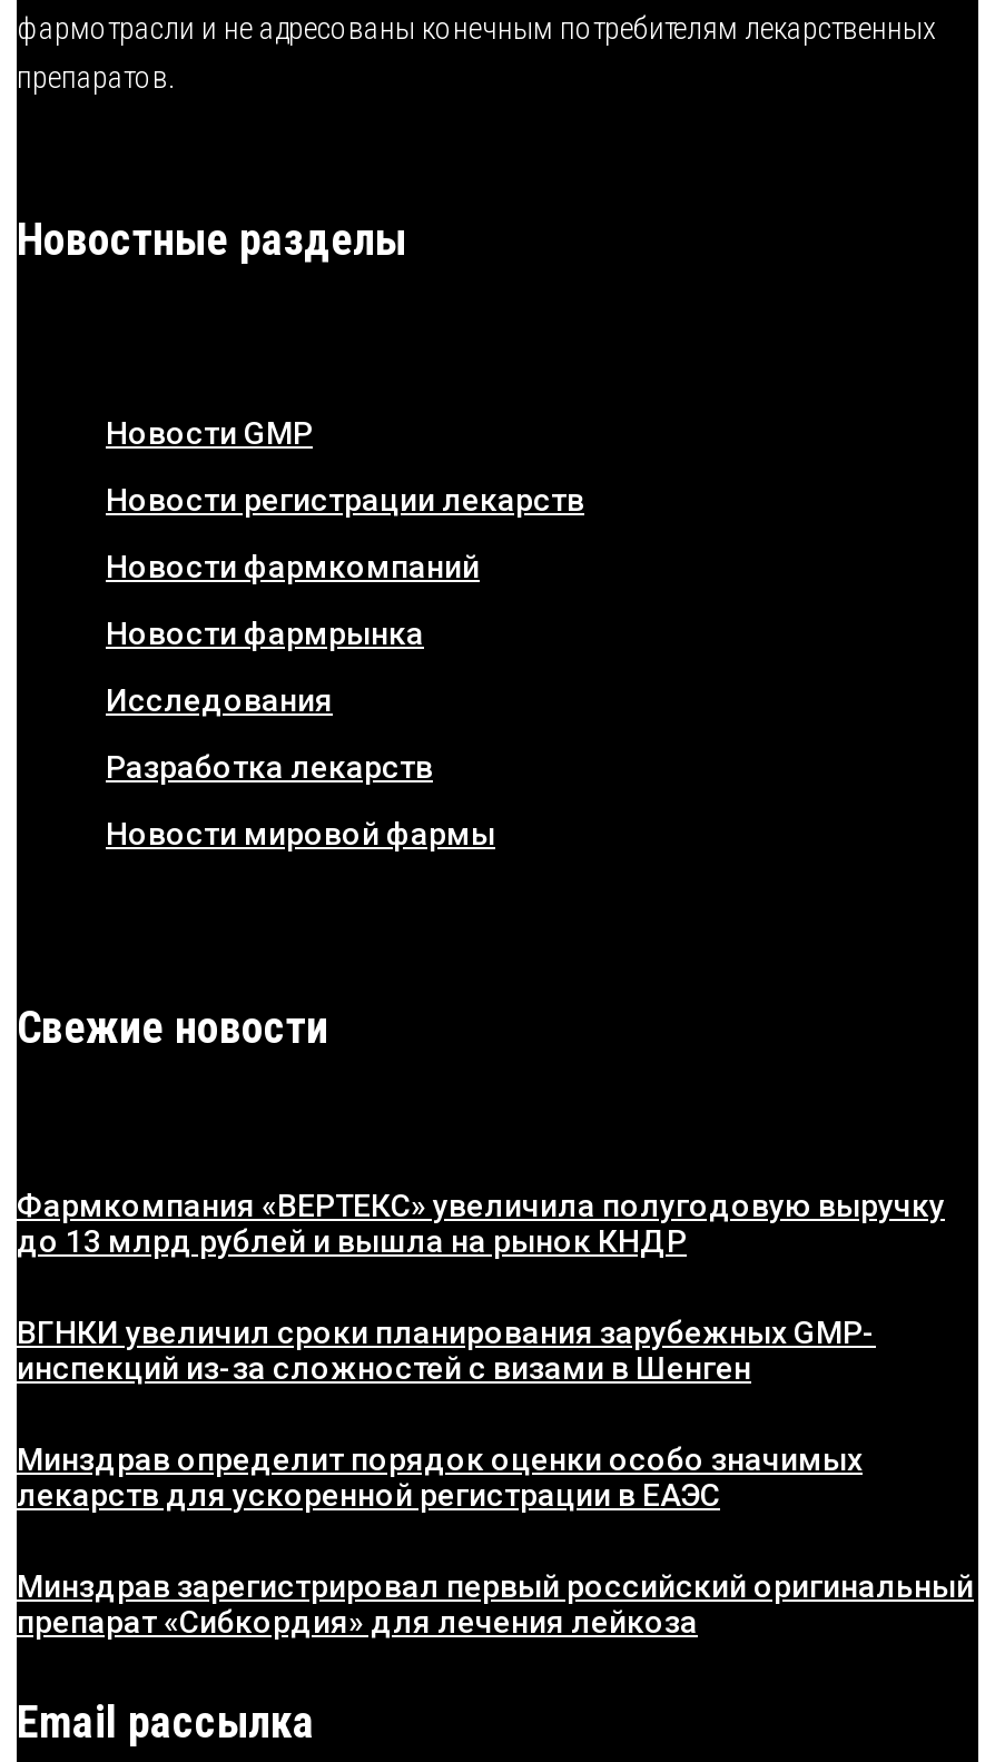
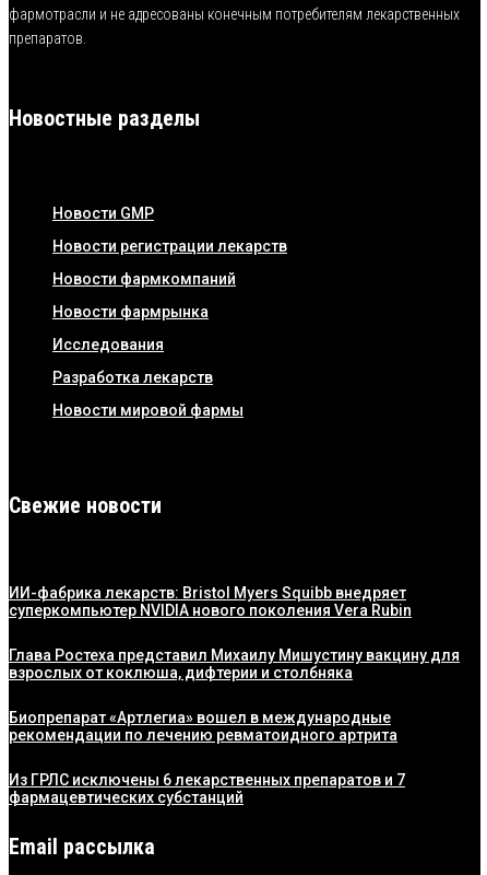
[17,1188,945,1259] Фармкомпания «ВЕРТЕКС» увеличила полугодовую выручку | до 13 млрд рублей и вышла на рынок КНДР -> [9,584,412,619] ИИ-фабрика лекарств: Bristol Myers Squibb внедряет | суперкомпьютер NVIDIA нового поколения Vera Rubin
[17,1315,876,1386] ВГНКИ увеличил сроки планирования зарубежных GMP- | инспекций из-за сложностей с визами в Шенген -> [9,646,460,681] Глава Ростеха представил Михаилу Мишустину вакцину для | взрослых от коклюша, дифтерии и столбняка
[17,1441,863,1513] Минздрав определит порядок оценки особо значимых | лекарств для ускоренной регистрации в ЕАЭС -> [9,709,397,744] Биопрепарат «Артлегиа» вошел в международные | рекомендации по лечению ревматоидного артрита
[17,1568,974,1640] Минздрав зарегистрировал первый российский оригинальный | препарат «Сибкордия» для лечения лейкоза -> [9,771,405,806] Из ГРЛС исключены 6 лекарственных препаратов и 7 | фармацевтических субстанций

